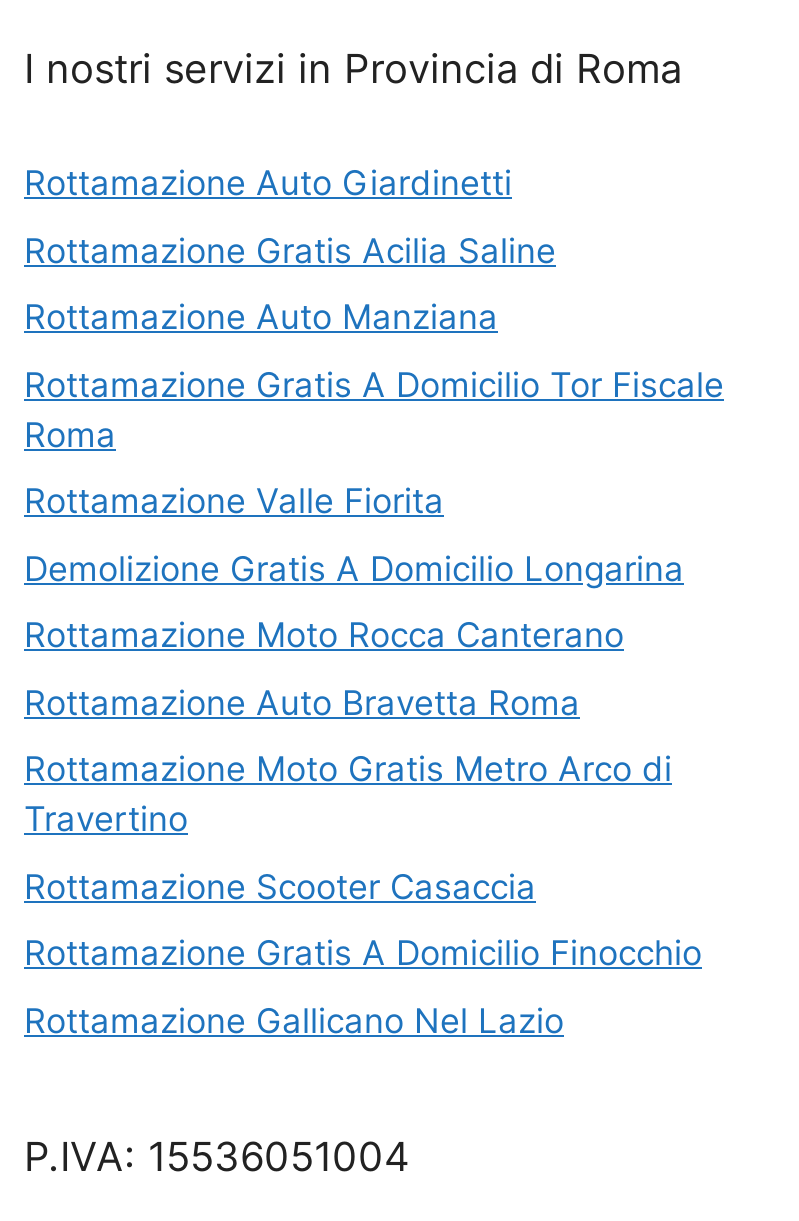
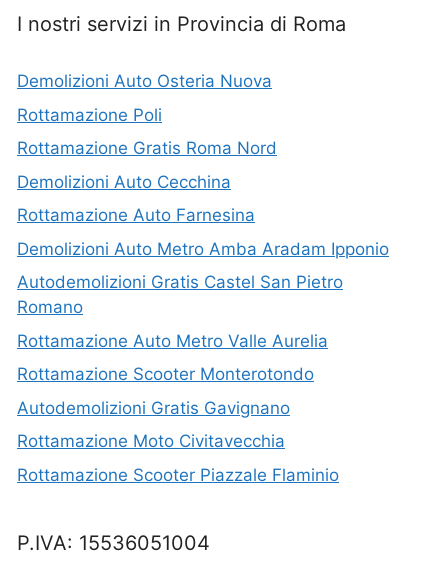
[24,163,512,203] Rottamazione Auto Giardinetti -> [17,71,272,91] Demolizioni Auto Osteria Nuova
[24,230,556,270] Rottamazione Gratis Acilia Saline -> [17,105,162,125] Rottamazione Poli
[24,297,498,337] Rottamazione Auto Manziana -> [17,138,277,158] Rottamazione Gratis Roma Nord
[24,364,724,454] Rottamazione Gratis A Domicilio Tor Fiscale | Roma -> [17,172,231,192] Demolizioni Auto Cecchina
[24,481,444,521] Rottamazione Valle Fiorita -> [17,205,255,225] Rottamazione Auto Farnesina
[24,548,684,588] Demolizione Gratis A Domicilio Longarina -> [17,239,389,259] Demolizioni Auto Metro Amba Aradam Ipponio
[24,615,624,655] Rottamazione Moto Rocca Canterano -> [17,272,343,317] Autodemolizioni Gratis Castel San Pietro | Romano
[24,682,580,722] Rottamazione Auto Bravetta Roma -> [17,331,328,351] Rottamazione Auto Metro Valle Aurelia
[24,749,672,839] Rottamazione Moto Gratis Metro Arco di | Travertino -> [17,364,314,384] Rottamazione Scooter Monterotondo
[24,866,536,906] Rottamazione Scooter Casaccia -> [17,398,290,418] Autodemolizioni Gratis Gavignano
[24,933,702,973] Rottamazione Gratis A Domicilio Finocchio -> [17,431,285,451] Rottamazione Moto Civitavecchia
[24,1000,564,1040] Rottamazione Gallicano Nel Lazio -> [17,465,339,485] Rottamazione Scooter Piazzale Flaminio

